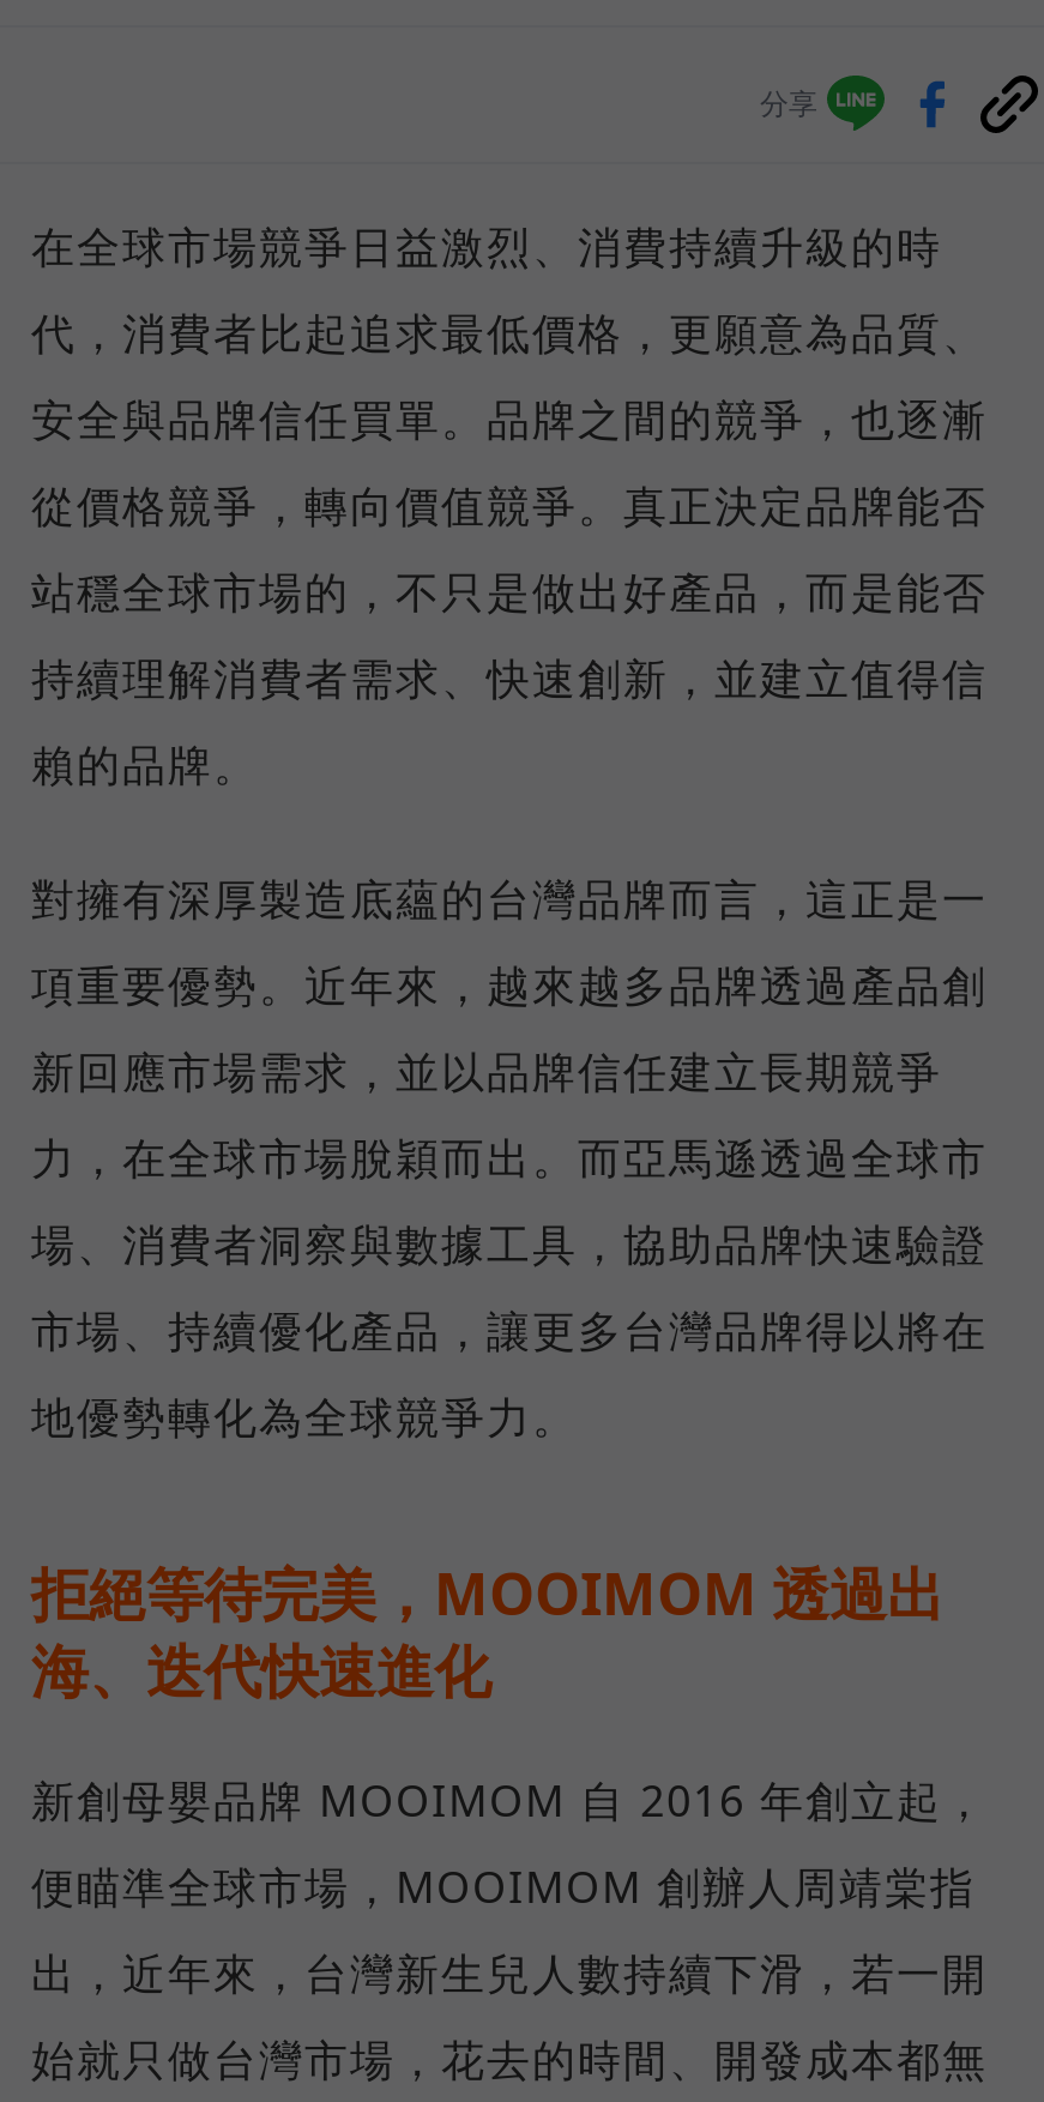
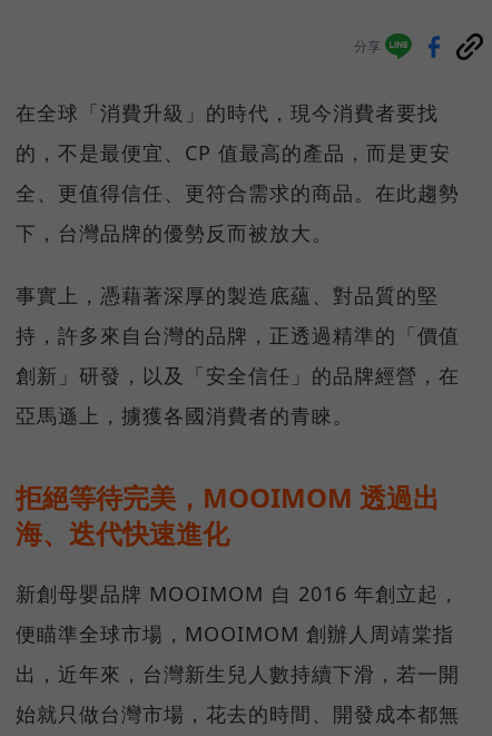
[31,216,988,1444] 在全球市場競爭日益激烈、消費持續升級的時 | 代，消費者比起追求最低價格，更願意為品質、 | 安全與品牌信任買單。品牌之間的競爭，也逐漸 | 從價格競爭，轉向價值競爭。真正決定品牌能否 | 站穩全球市場的，不只是做出好產品，而是能否 | 持續理解消費者需求、快速創新，並建立值得信 | 賴的品牌。 | 對擁有深厚製造底蘊的台灣品牌而言，這正是一 | 項重要優勢。近年來，越來越多品牌透過產品創 | 新回應市場需求，並以品牌信任建立長期競爭 | 力，在全球市場脫穎而出。而亞馬遜透過全球市 | 場、消費者洞察與數據工具，協助品牌快速驗證 | 市場、持續優化產品，讓更多台灣品牌得以將在 | 地優勢轉化為全球競爭力。 -> [16,99,460,428] 在全球「消費升級」的時代，現今消費者要找 | 的，不是最便宜、CP 值最高的產品，而是更安 | 全、更值得信任、更符合需求的商品。在此趨勢 | 下，台灣品牌的優勢反而被放大。 | 事實上，憑藉著深厚的製造底蘊、對品質的堅 | 持，許多來自台灣的品牌，正透過精準的「價值 | 創新」研發，以及「安全信任」的品牌經營，在 | 亞馬遜上，擄獲各國消費者的青睞。

